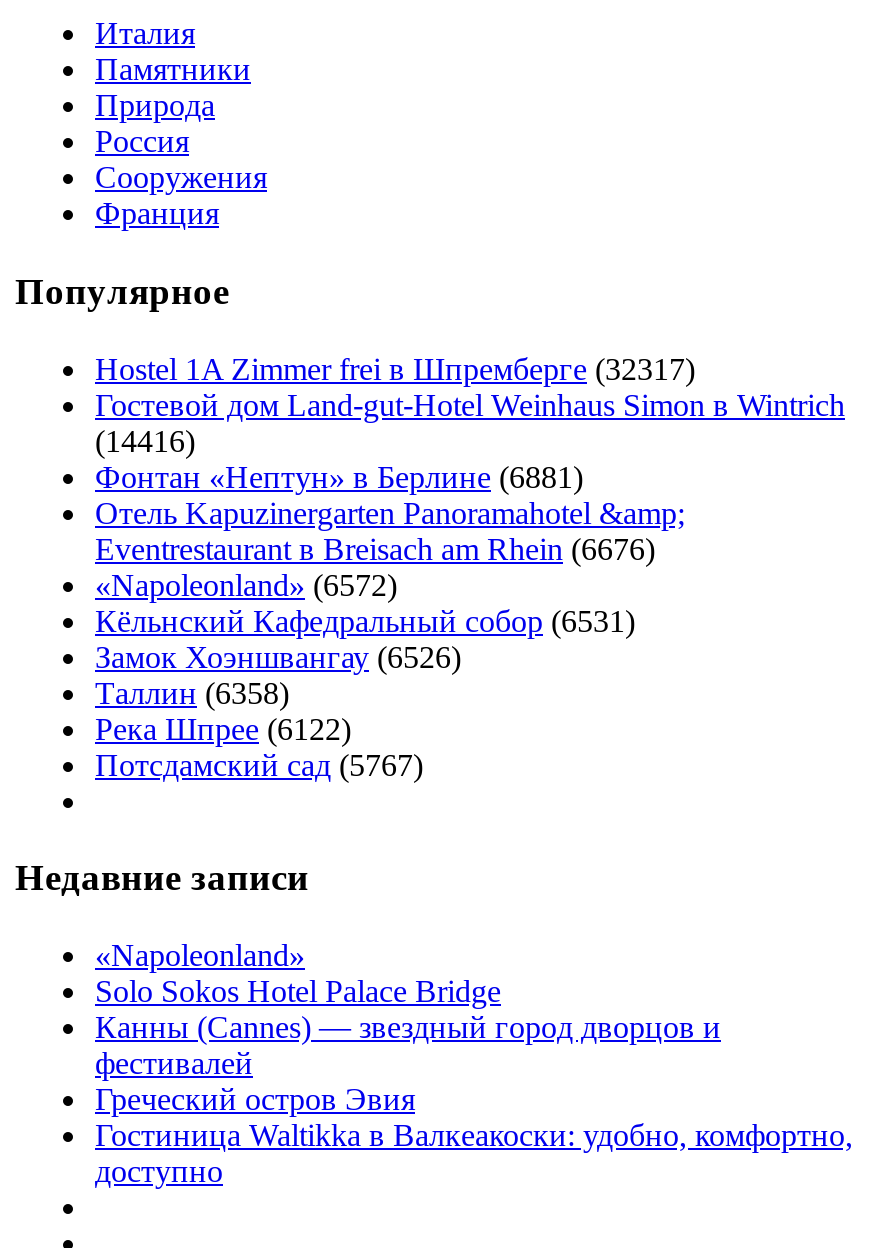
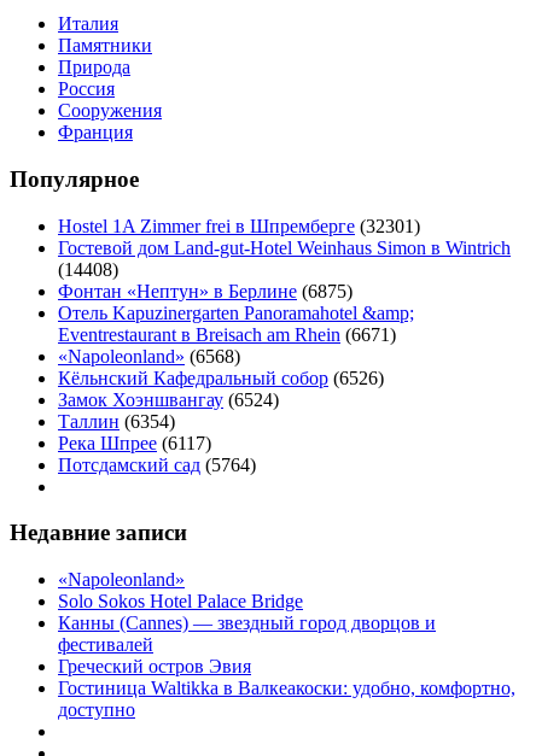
[95,351,695,385] Hostel 1A Zimmer frei в Шпремберге (32317) -> [58,215,420,236] Hostel 1A Zimmer frei в Шпремберге (32301)
[95,423,195,457] (14416) -> [58,259,118,279] (14408)
[95,459,583,493] Фонтан «Нептун» в Берлине (6881) -> [58,281,353,301] Фонтан «Нептун» в Берлине (6875)
[95,531,655,565] Eventrestaurant в Breisach am Rhein (6676) -> [58,324,396,344] Eventrestaurant в Breisach am Rhein (6671)
[95,567,397,601] «Napoleonland» (6572) -> [58,346,240,366] «Napoleonland» (6568)
[95,603,635,637] Кёльнский Кафедральный собор (6531) -> [58,367,384,388] Кёльнский Кафедральный собор (6526)
[95,639,461,673] Замок Хоэншвангау (6526) -> [58,389,279,410] Замок Хоэншвангау (6524)
[95,675,289,709] Таллин (6358) -> [58,411,175,431] Таллин (6354)
[95,711,351,745] Река Шпрее (6122) -> [58,432,211,453] Река Шпрее (6117)
[95,747,423,781] Потсдамский сад (5767) -> [58,454,256,475] Потсдамский сад (5764)

